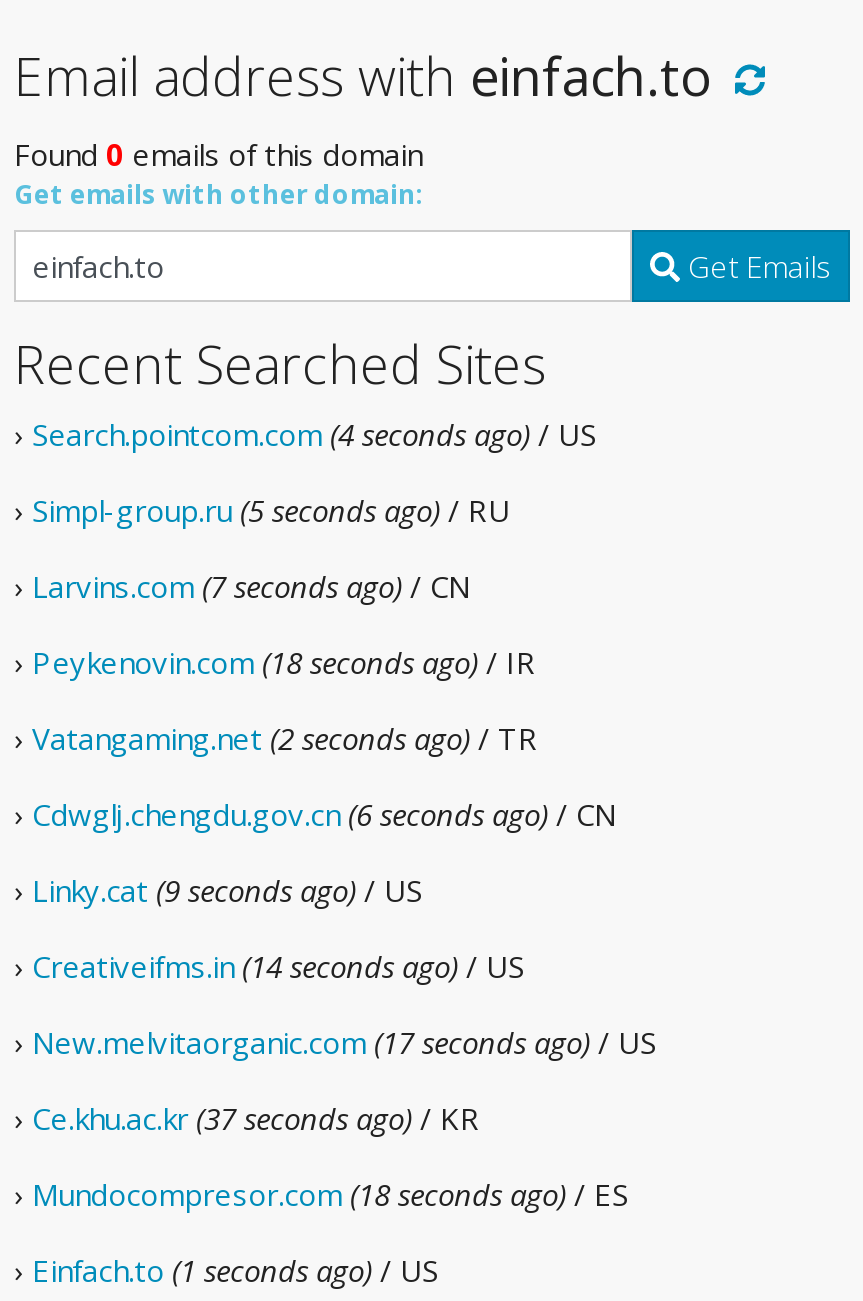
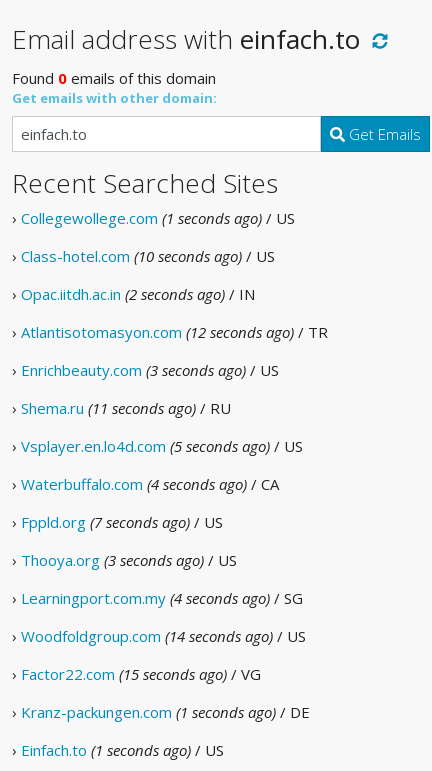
[14,415,656,1215] › Search.pointcom.com (4 seconds ago) / US | › Simpl-group.ru (5 seconds ago) / RU | › Larvins.com (7 seconds ago) / CN | › Peykenovin.com (18 seconds ago) / IR | › Vatangaming.net (2 seconds ago) / TR | › Cdwglj.chengdu.gov.cn (6 seconds ago) / CN | › Linky.cat (9 seconds ago) / US | › Creativeifms.in (14 seconds ago) / US | › New.melvitaorganic.com (17 seconds ago) / US | › Ce.khu.ac.kr (37 seconds ago) / KR | › Mundocompresor.com (18 seconds ago) / ES -> [12,208,328,722] › Collegewollege.com (1 seconds ago) / US | › Class-hotel.com (10 seconds ago) / US | › Opac.iitdh.ac.in (2 seconds ago) / IN | › Atlantisotomasyon.com (12 seconds ago) / TR | › Enrichbeauty.com (3 seconds ago) / US | › Shema.ru (11 seconds ago) / RU | › Vsplayer.en.lo4d.com (5 seconds ago) / US | › Waterbuffalo.com (4 seconds ago) / CA | › Fppld.org (7 seconds ago) / US | › Thooya.org (3 seconds ago) / US | › Learningport.com.my (4 seconds ago) / SG | › Woodfoldgroup.com (14 seconds ago) / US | › Factor22.com (15 seconds ago) / VG | › Kranz-packungen.com (1 seconds ago) / DE

